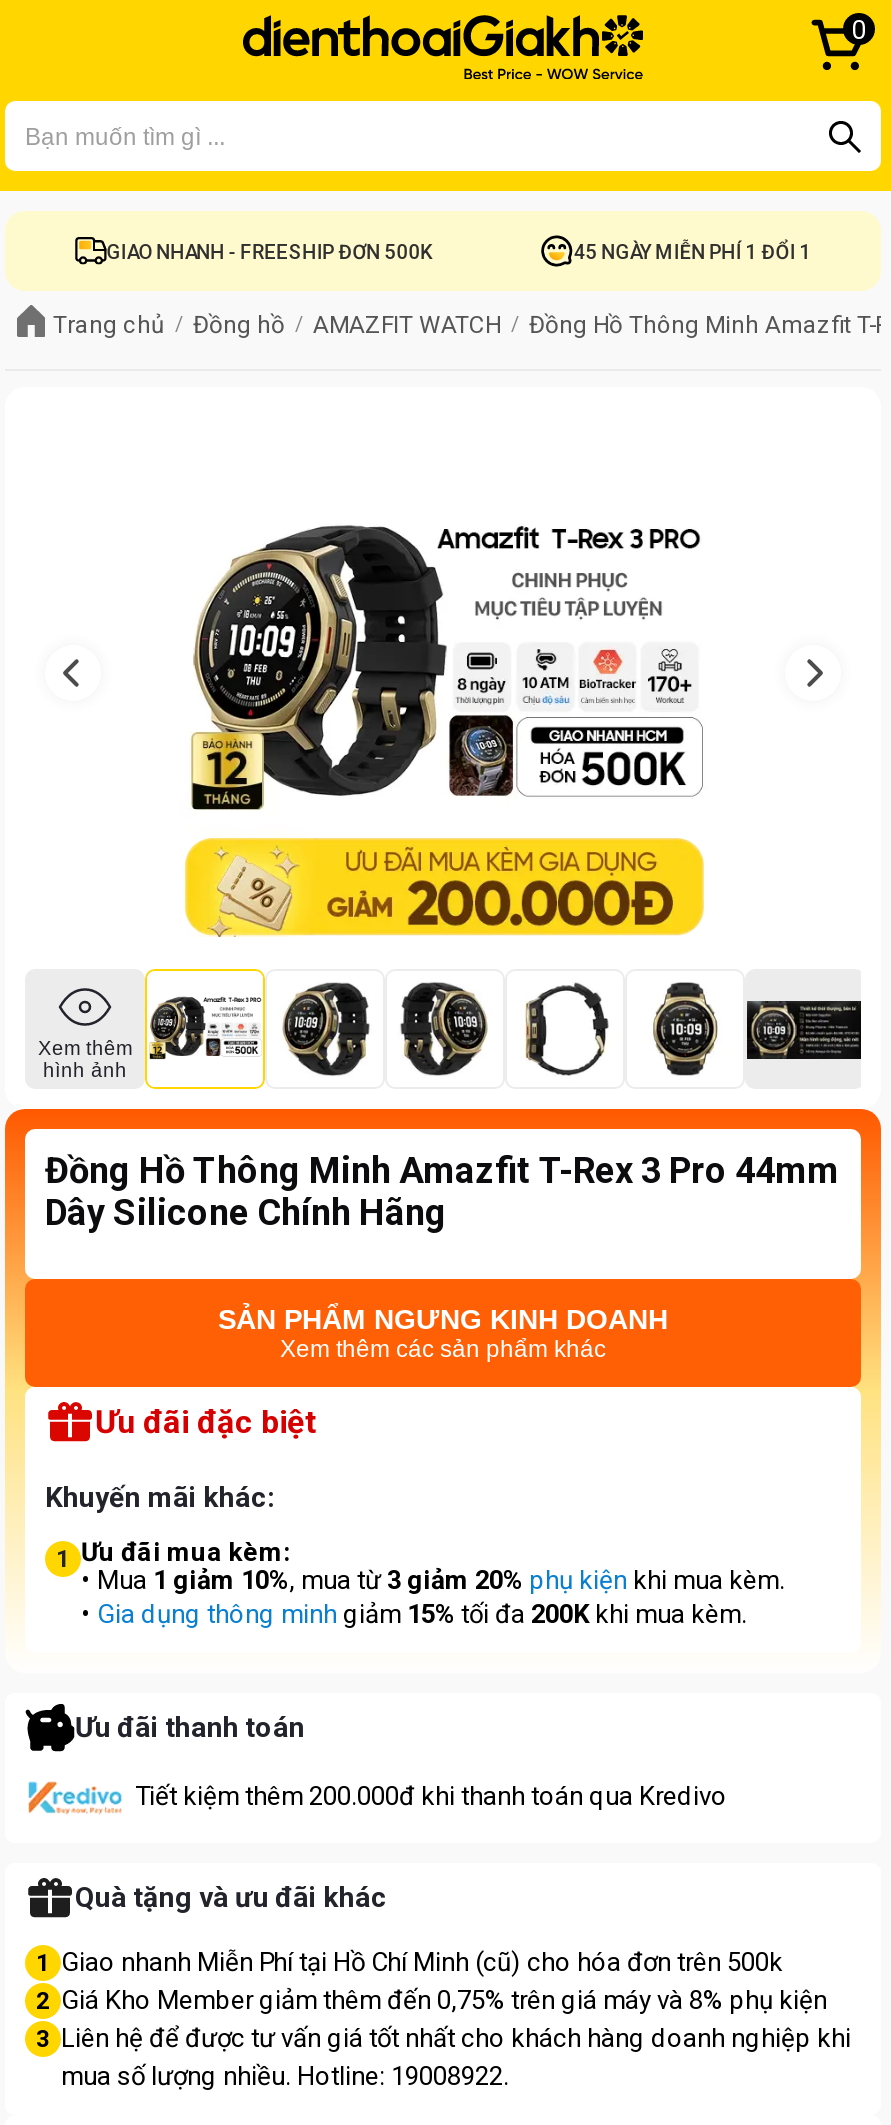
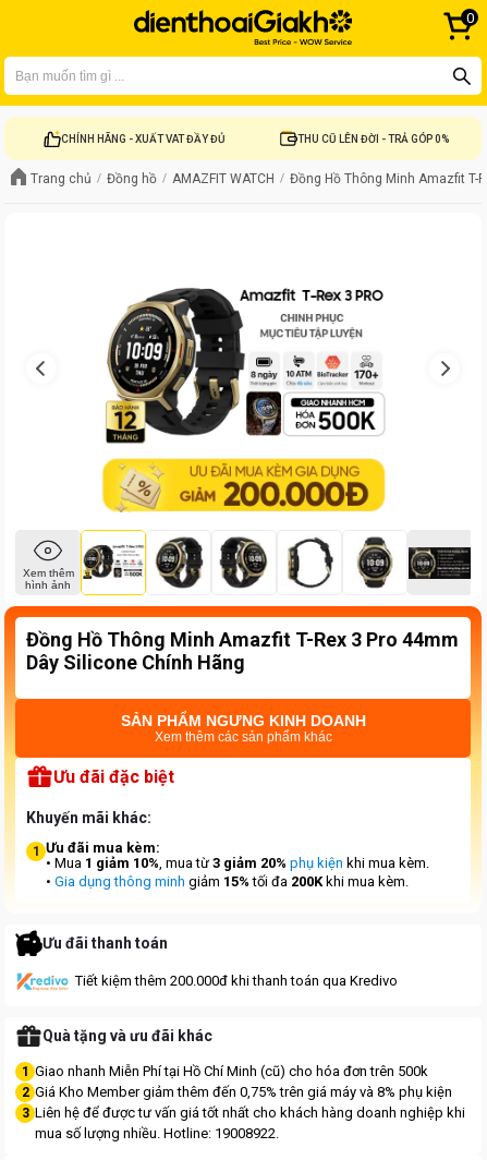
[107,240,812,262] GIAO NHANH - FREESHIP ĐƠN 500K | 45 NGÀY MIỄN PHÍ 1 ĐỔI 1 -> [61,132,449,144] CHÍNH HÃNG - XUẤT VAT ĐẦY ĐỦ | THU CŨ LÊN ĐỜI - TRẢ GÓP 0%

